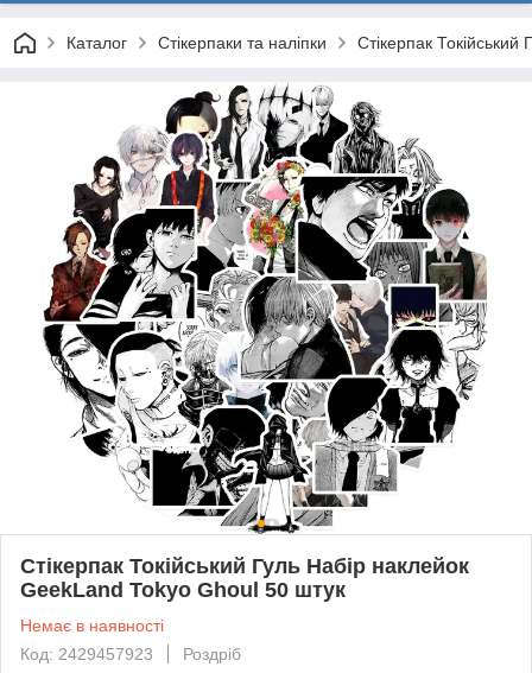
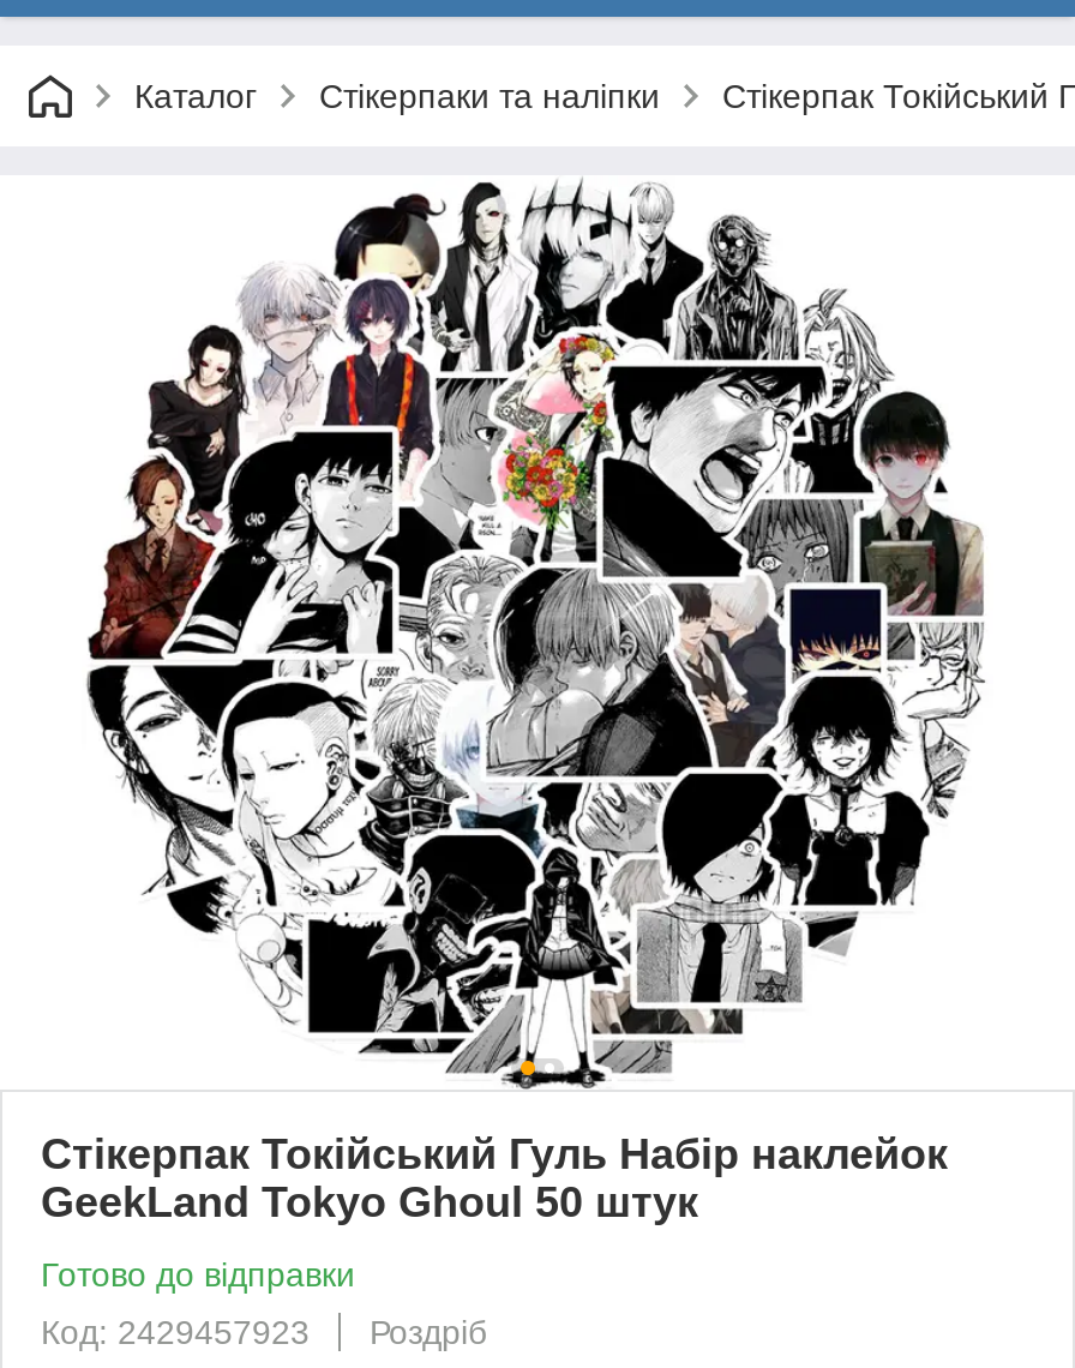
[20,616,164,635] Немає в наявності -> [41,1255,355,1293] Готово до відправки

